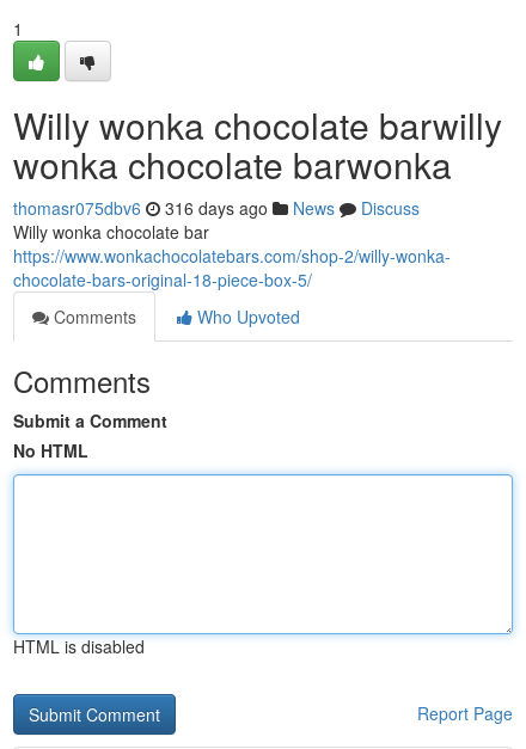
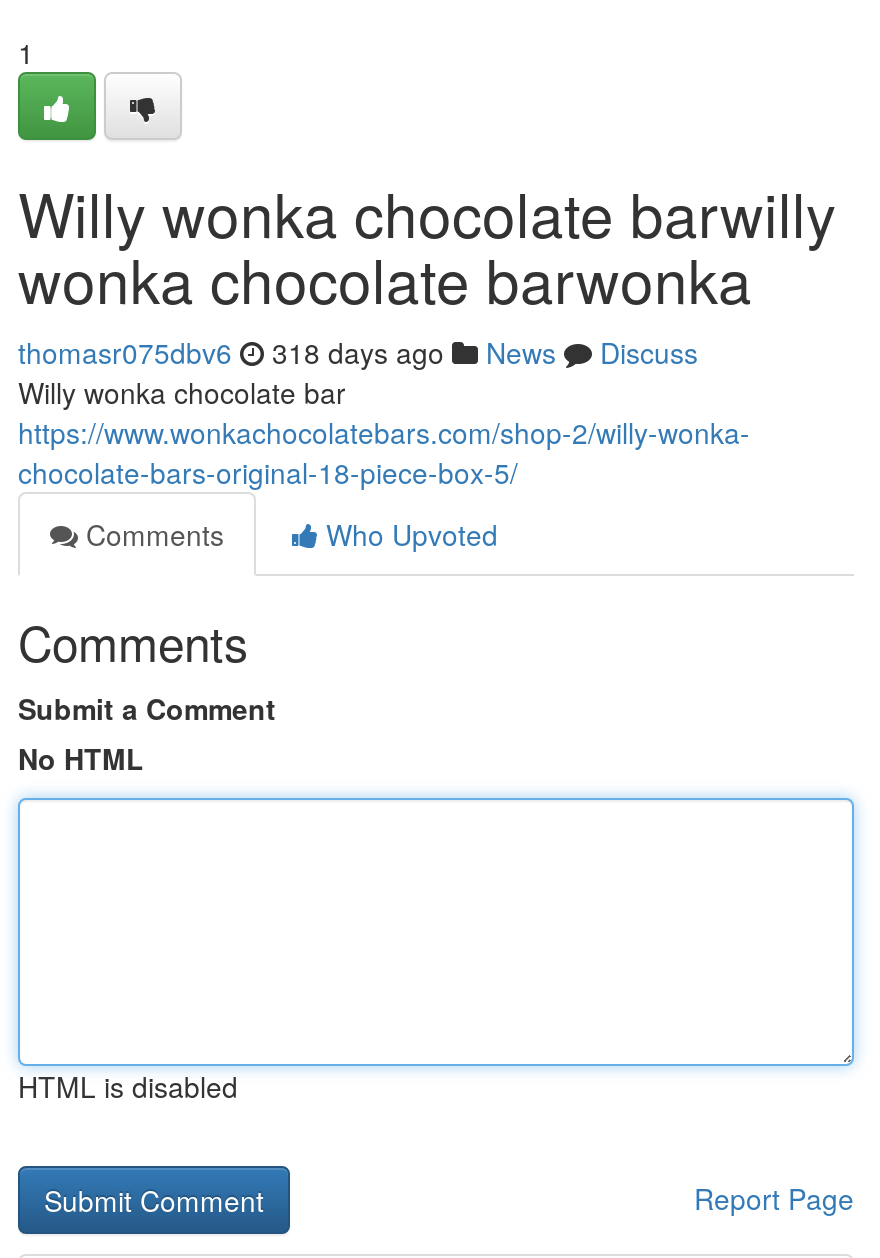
[13,196,420,220] thomasr075dbv6 316 days ago News Discuss -> [18,332,698,372] thomasr075dbv6 318 days ago News Discuss

